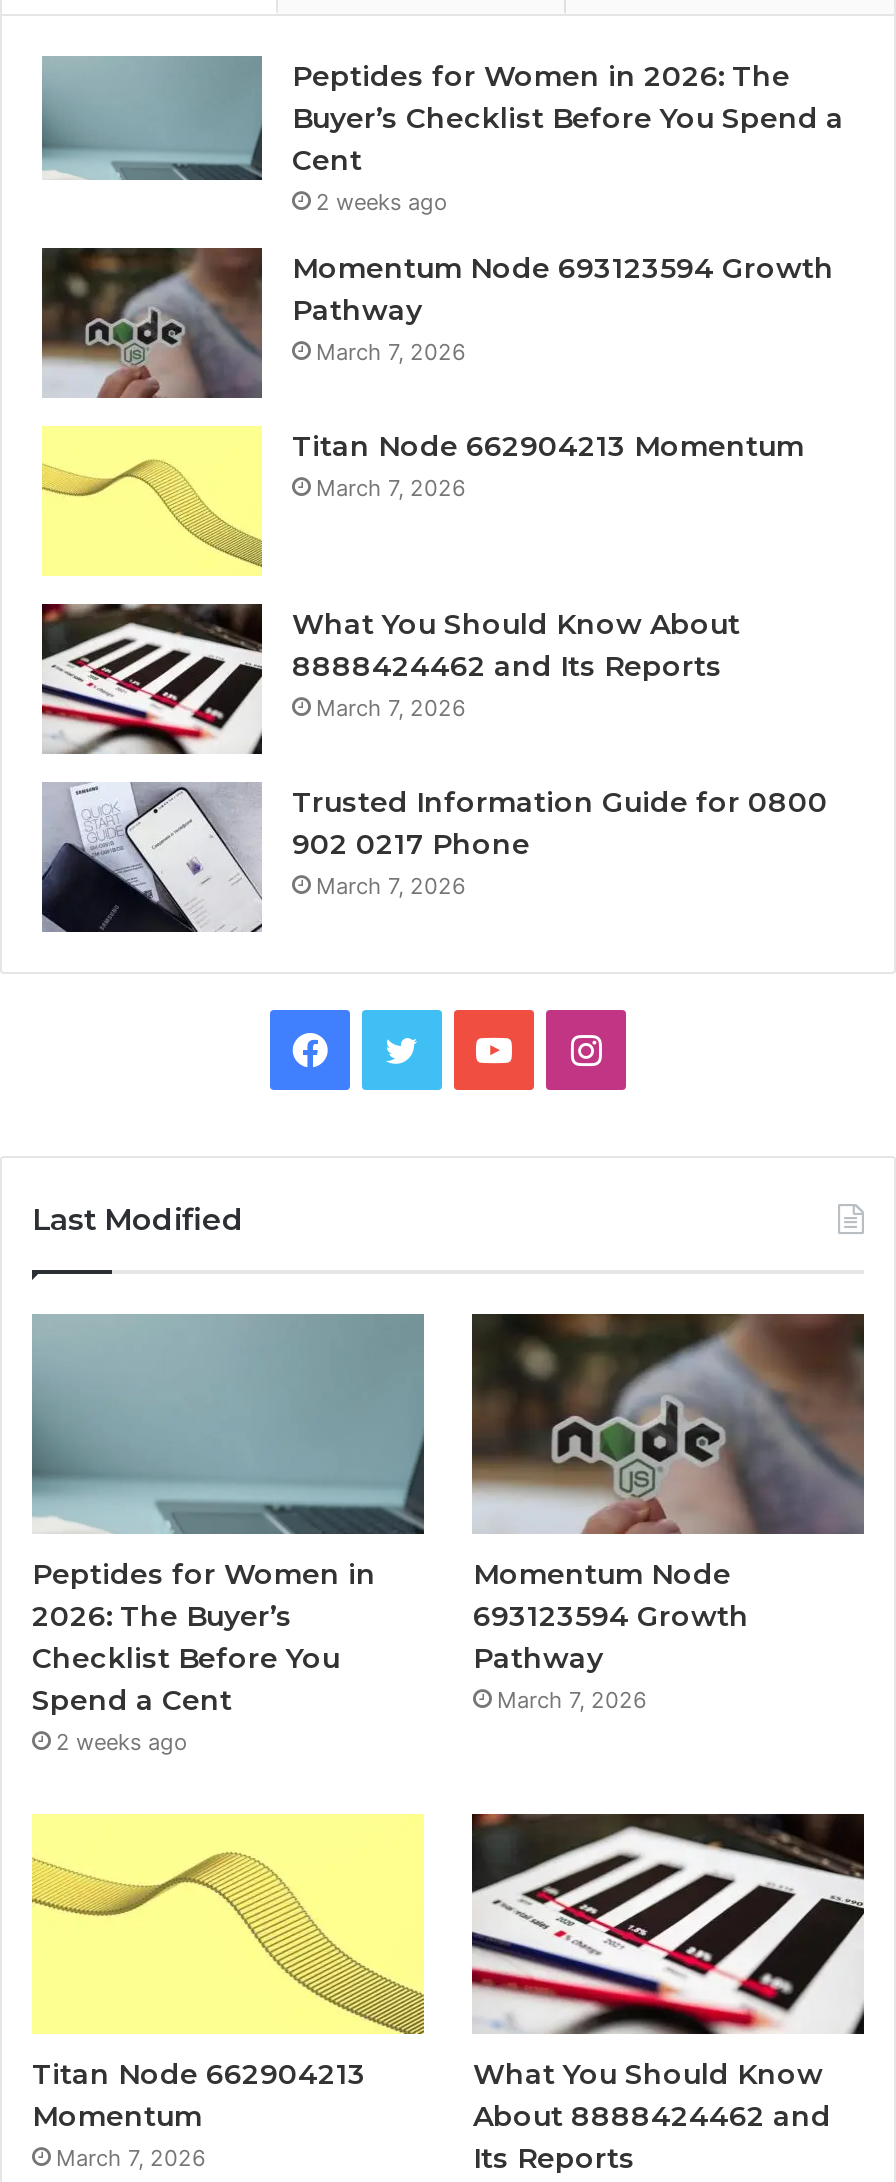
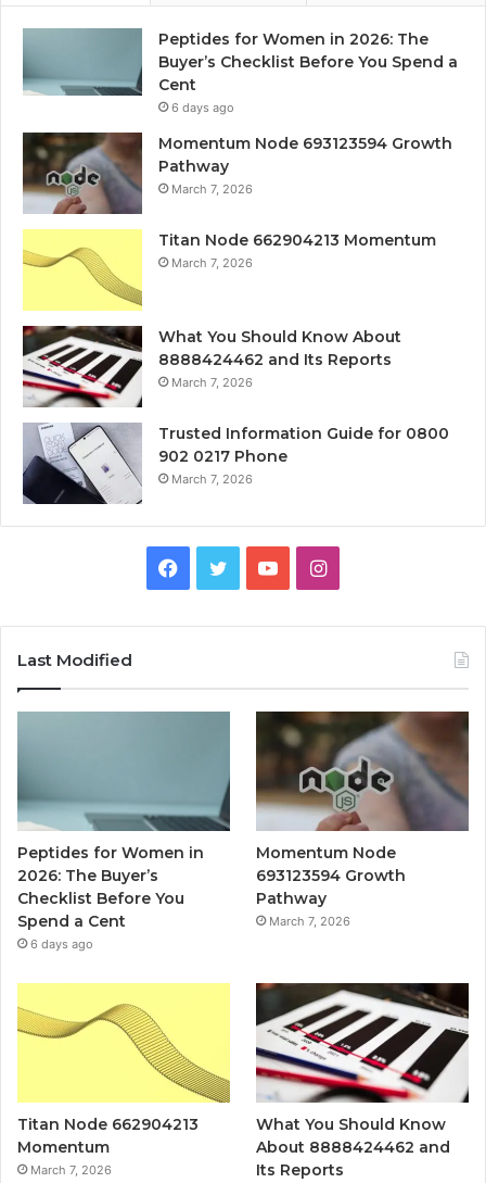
[316,187,448,215] 2 weeks ago -> [171,100,234,115] 6 days ago
[56,1727,188,1755] 2 weeks ago -> [30,936,93,951] 6 days ago

